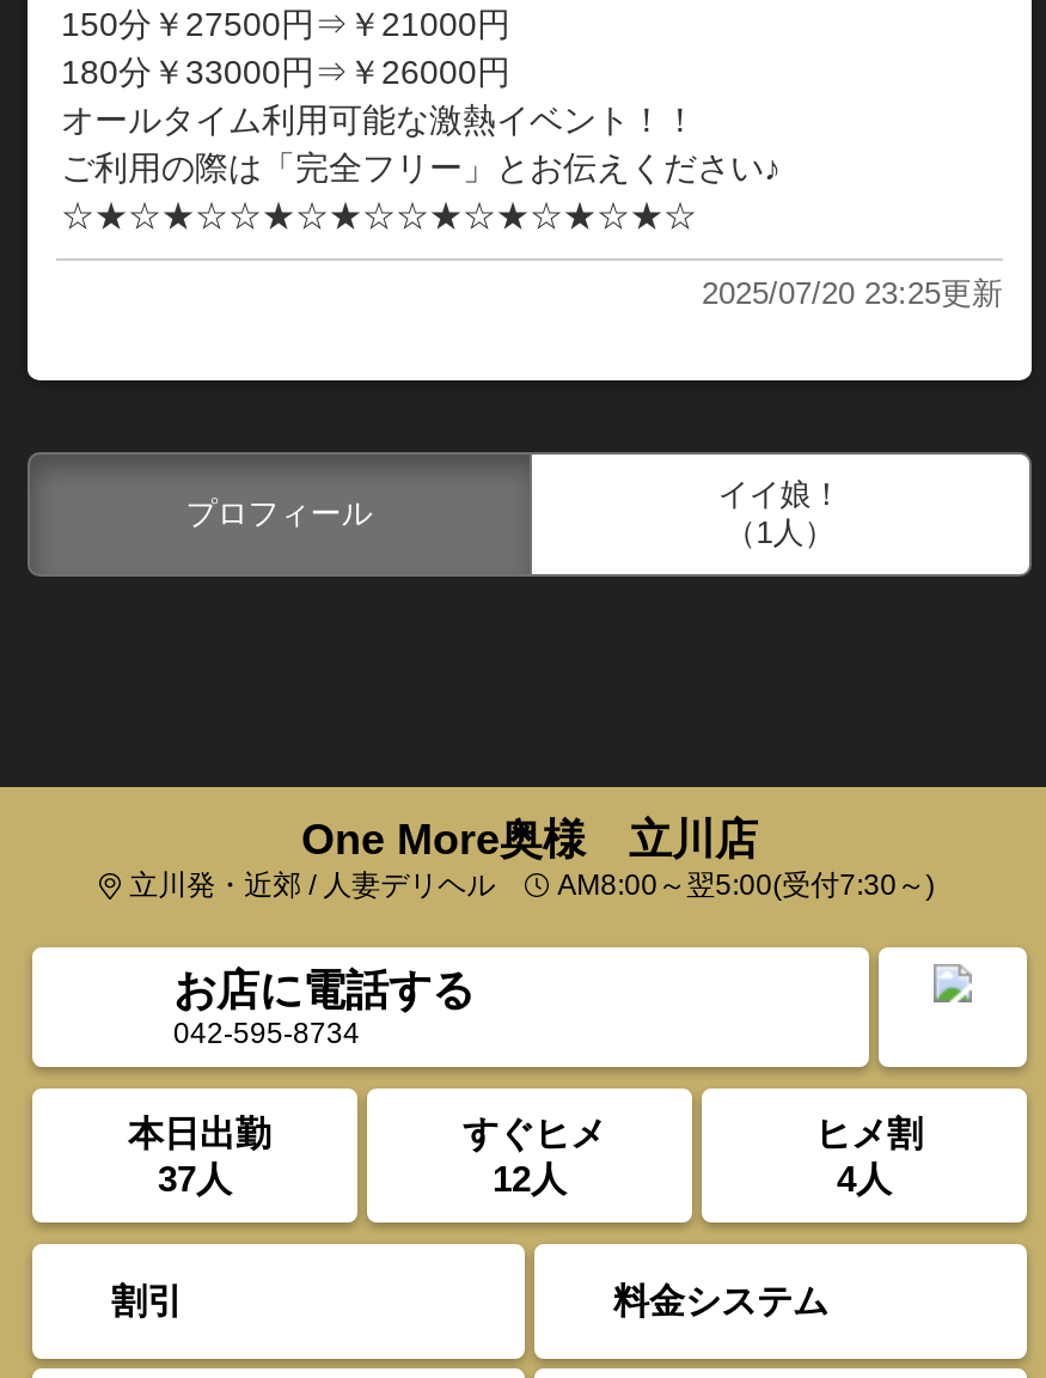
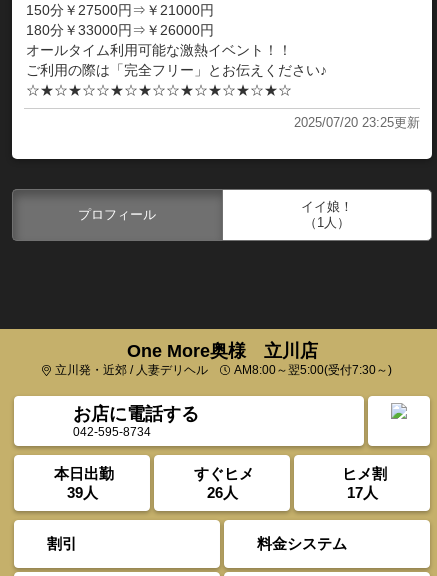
[158,1158,232,1199] 37人 -> [66,484,97,501] 39人
[493,1158,567,1199] 12人 -> [206,484,237,501] 26人
[837,1158,892,1199] 4人 -> [346,484,377,501] 17人

